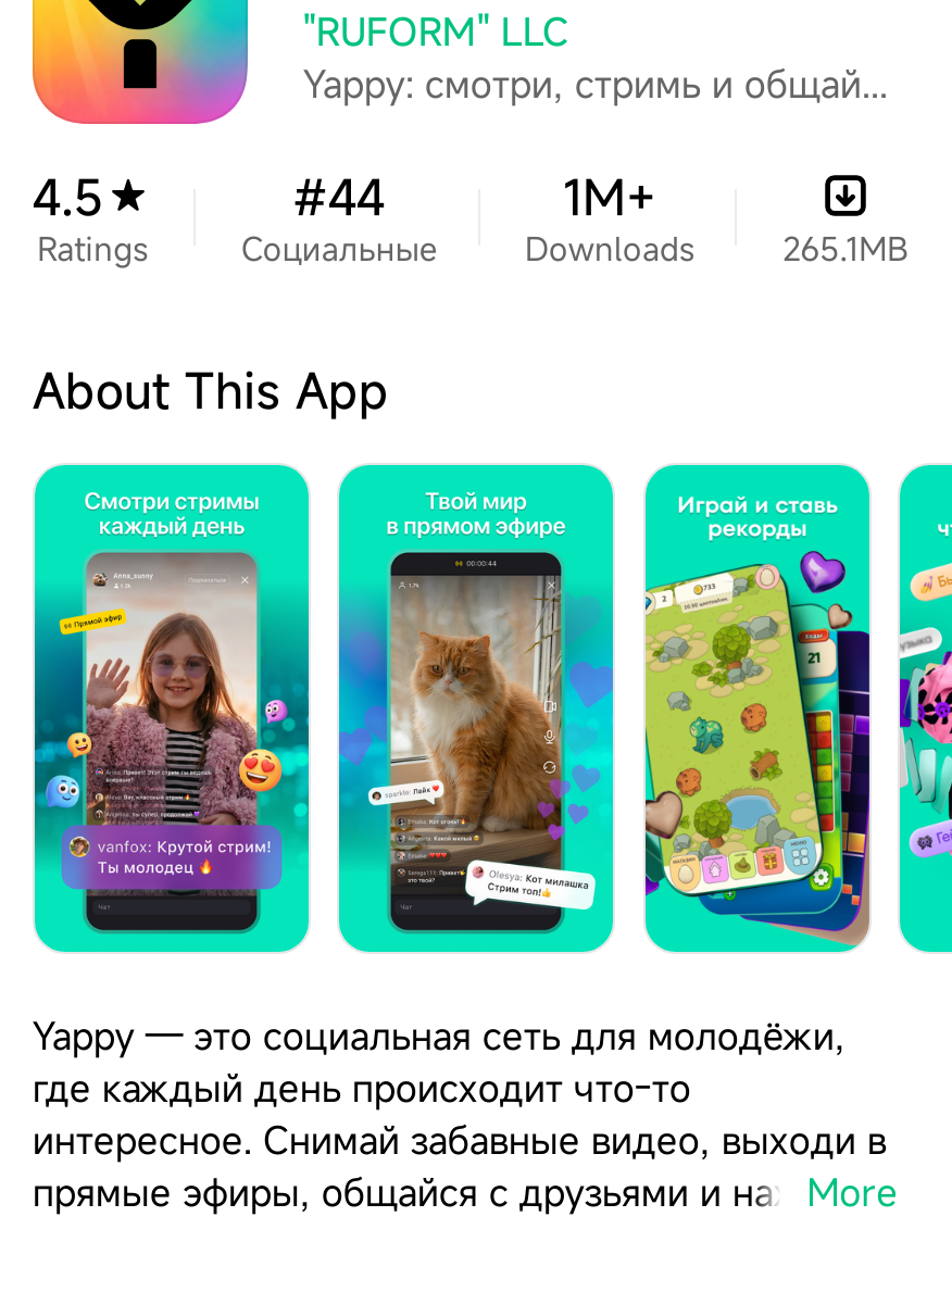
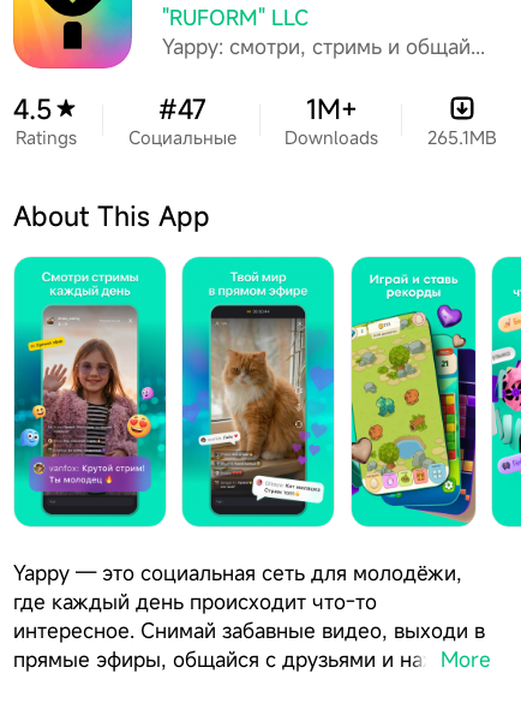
[293,165,384,228] #44 -> [158,91,206,126] #47

